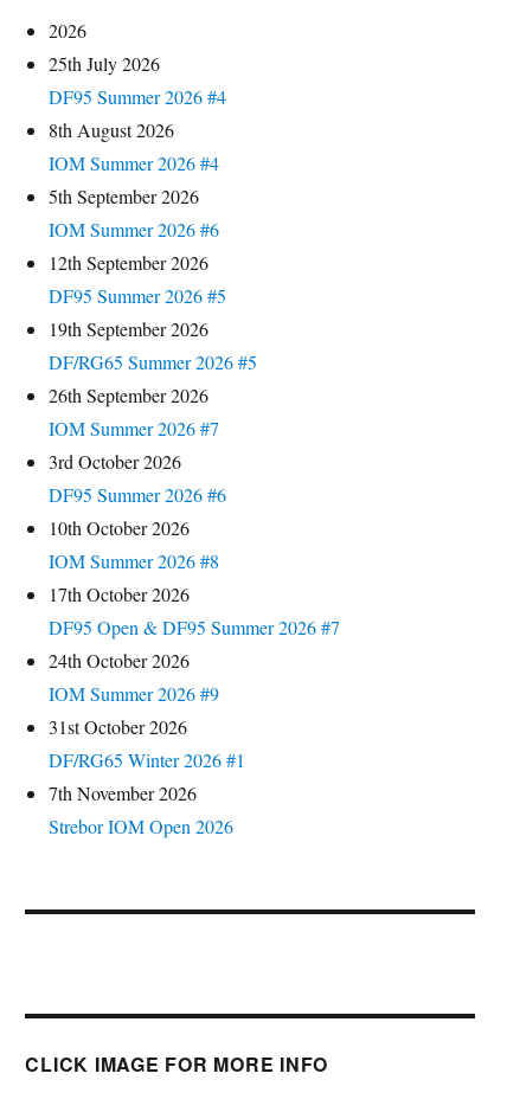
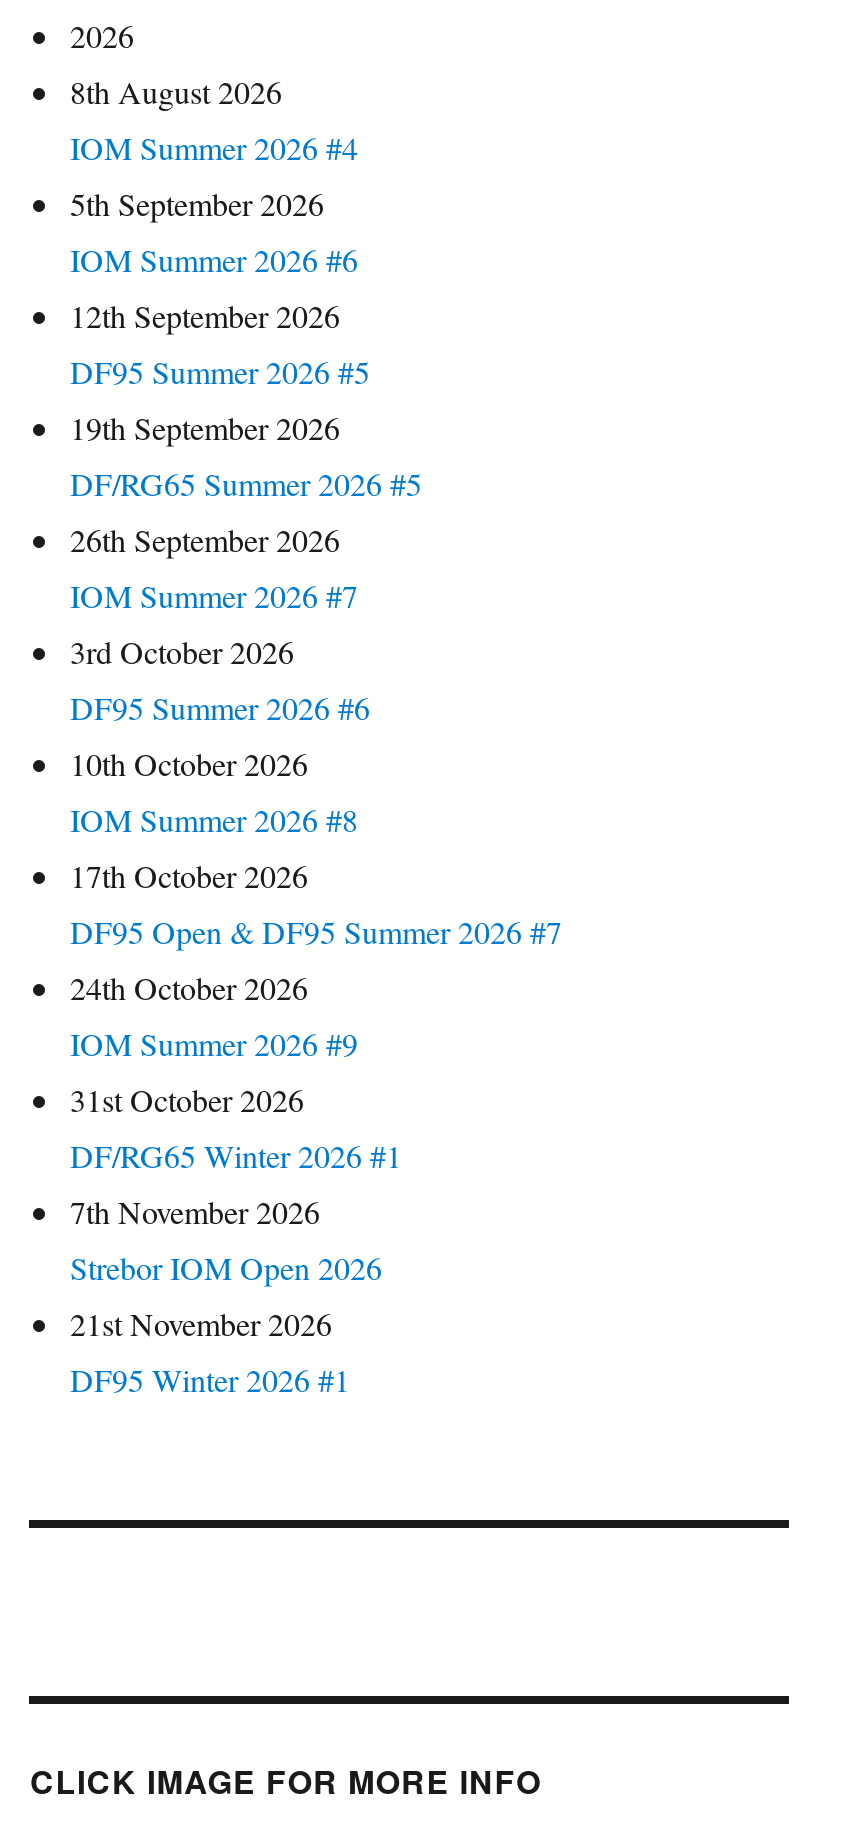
[49,51,227,109] 25th July 2026 | DF95 Summer 2026 #4 -> none
moved [49,118,341,839] -> [70,71,562,1289]: 8th August 2026 | IOM Summer 2026 #4 | 5th September 2026 | ... | 7th November 2026 | Strebor IOM Open 2026
none -> [70,1303,350,1401] 21st November 2026 | DF95 Winter 2026 #1

